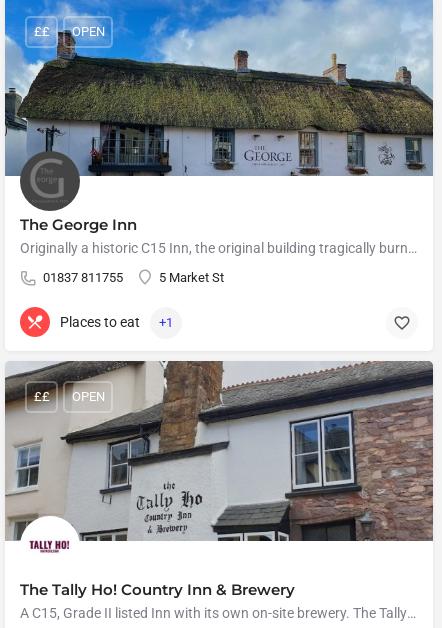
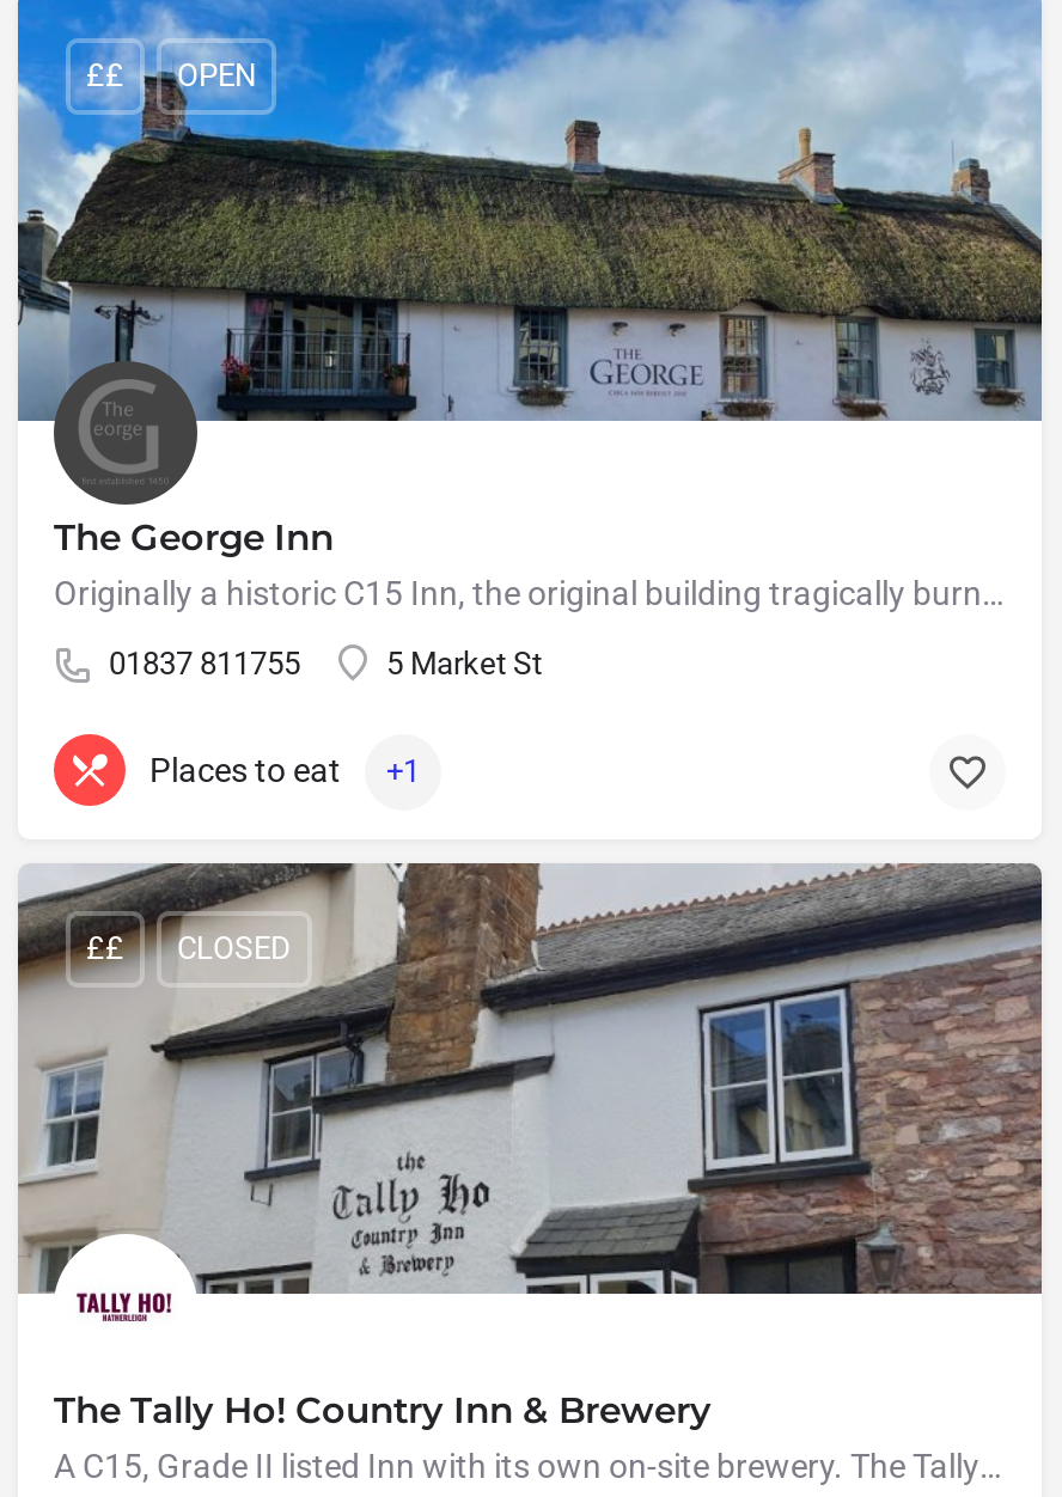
[71,389,104,404] OPEN -> [177,931,292,967] CLOSED

